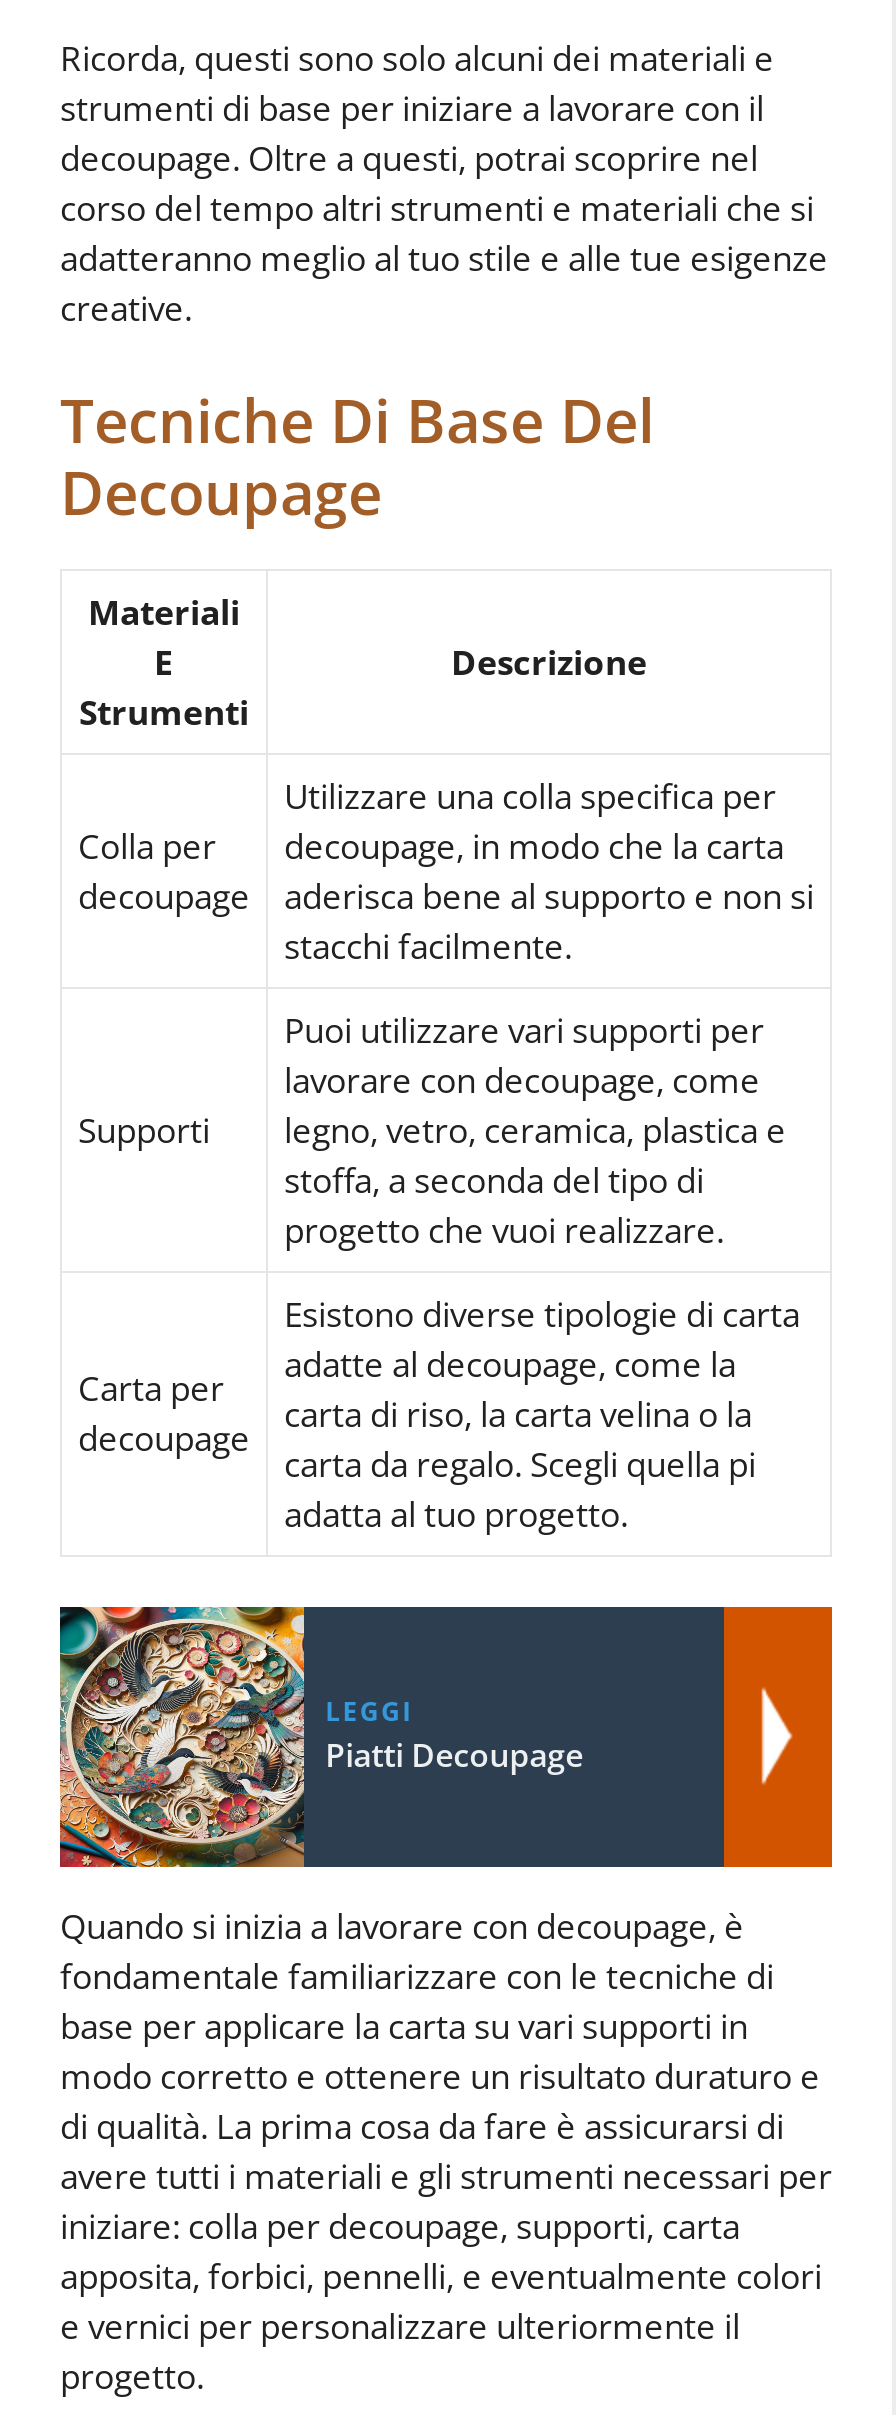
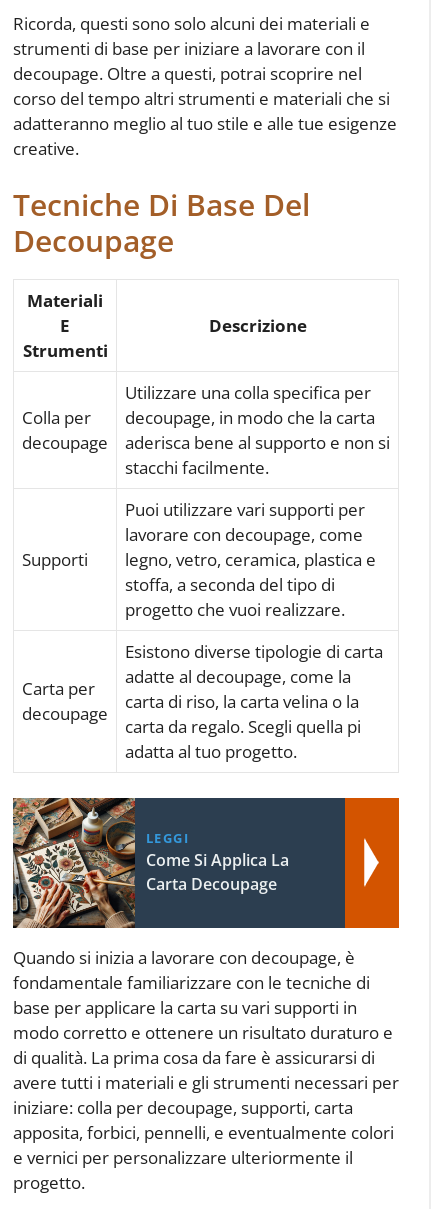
[58,1605,583,1869] [image] | Piatti Decoupage -> [12,797,289,929] [image] | Come Si Applica La | Carta Decoupage

